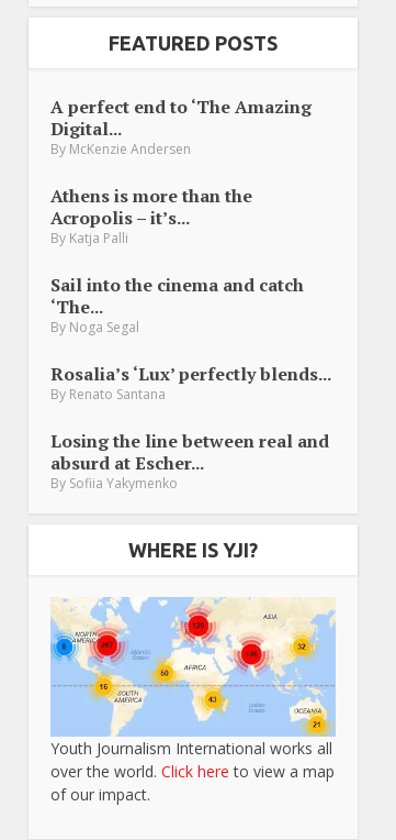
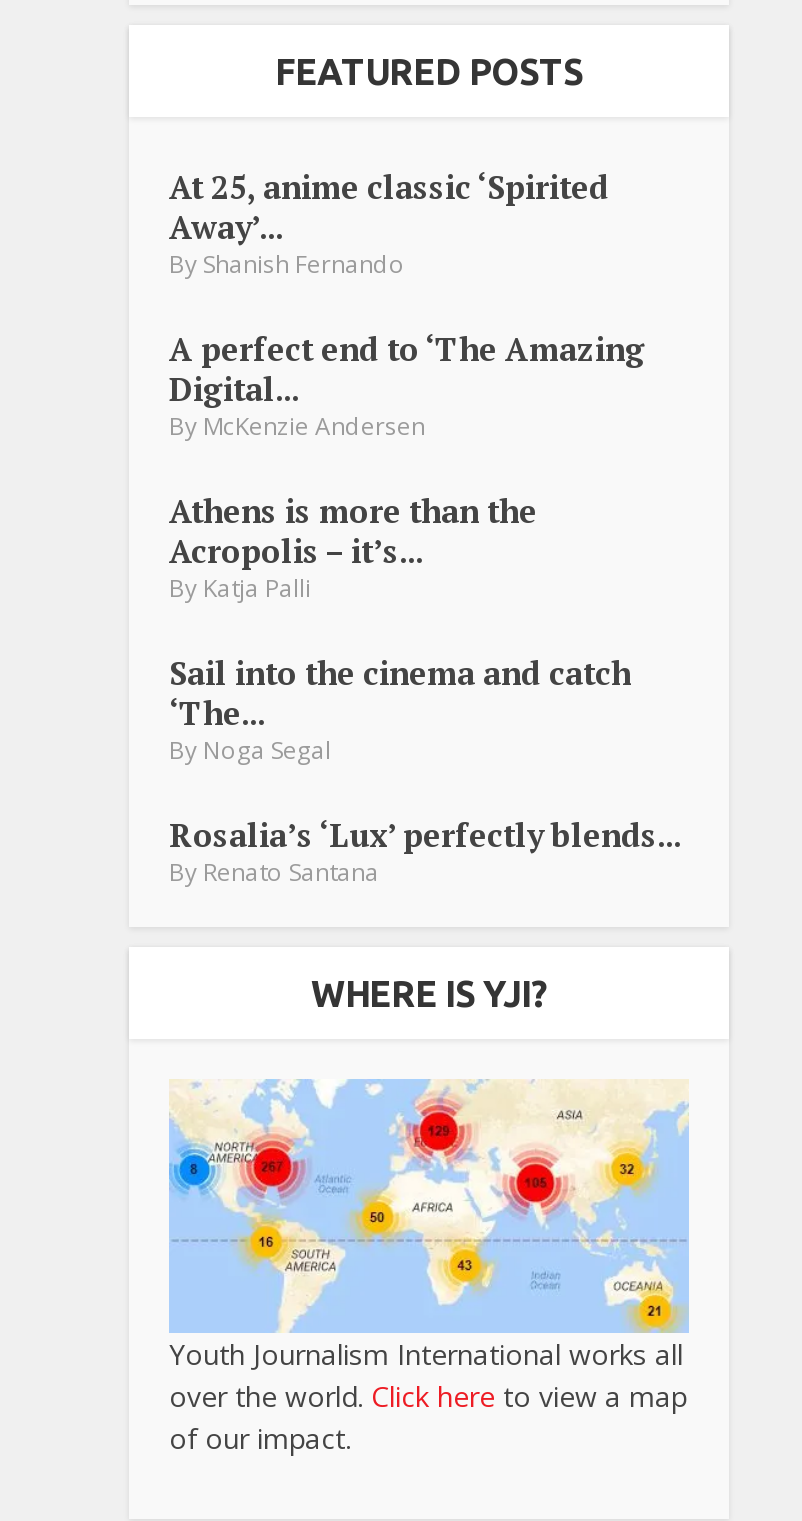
none -> [169,166,609,282] At 25, anime classic ‘Spirited | Away’... | By Shanish Fernando
moved [50,95,331,404] -> [169,328,681,890]: A perfect end to ‘The Amazing | Digital... | By McKenzie Andersen | ... | Rosalia’s ‘Lux’ perfectly blends... | By Renato Santana
[50,429,329,493] Losing the line between real and | absurd at Escher... | By Sofiia Yakymenko -> none

